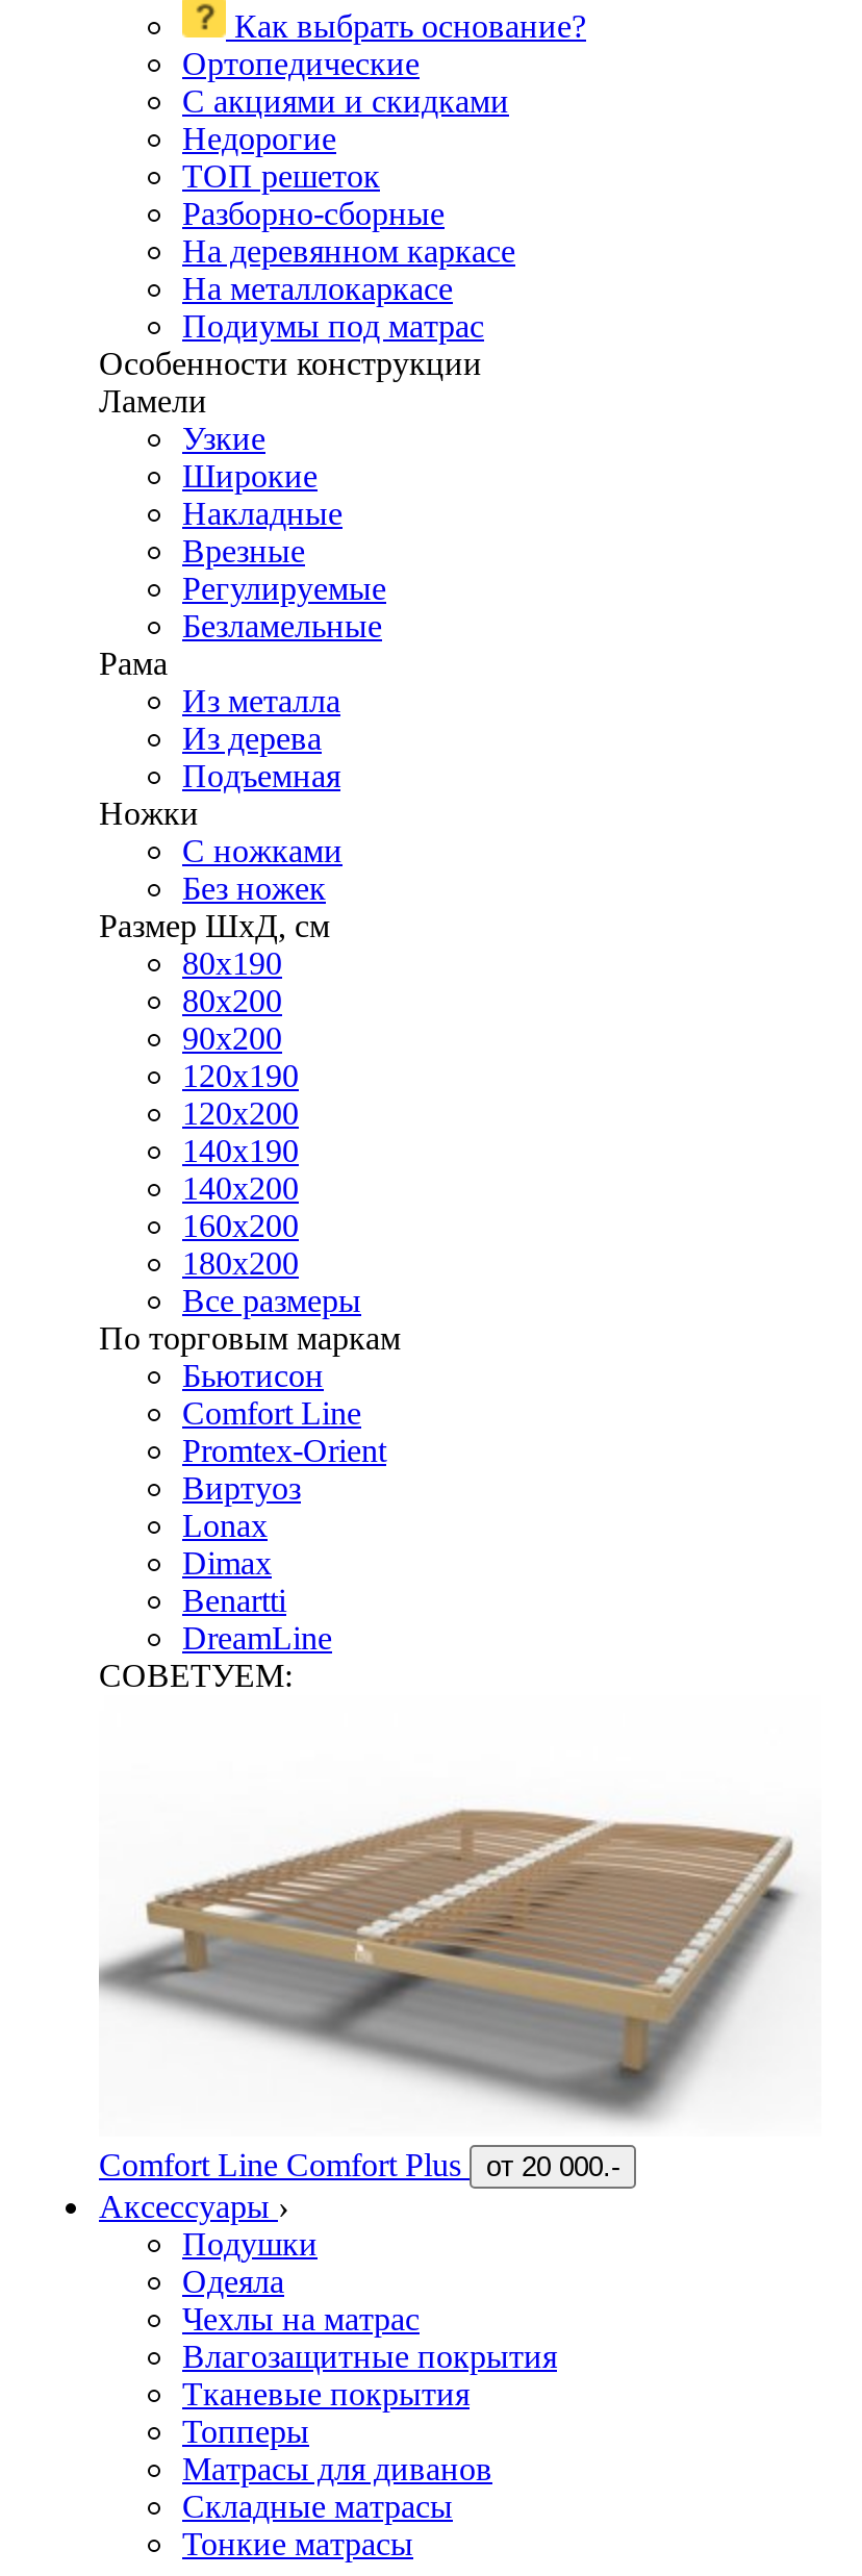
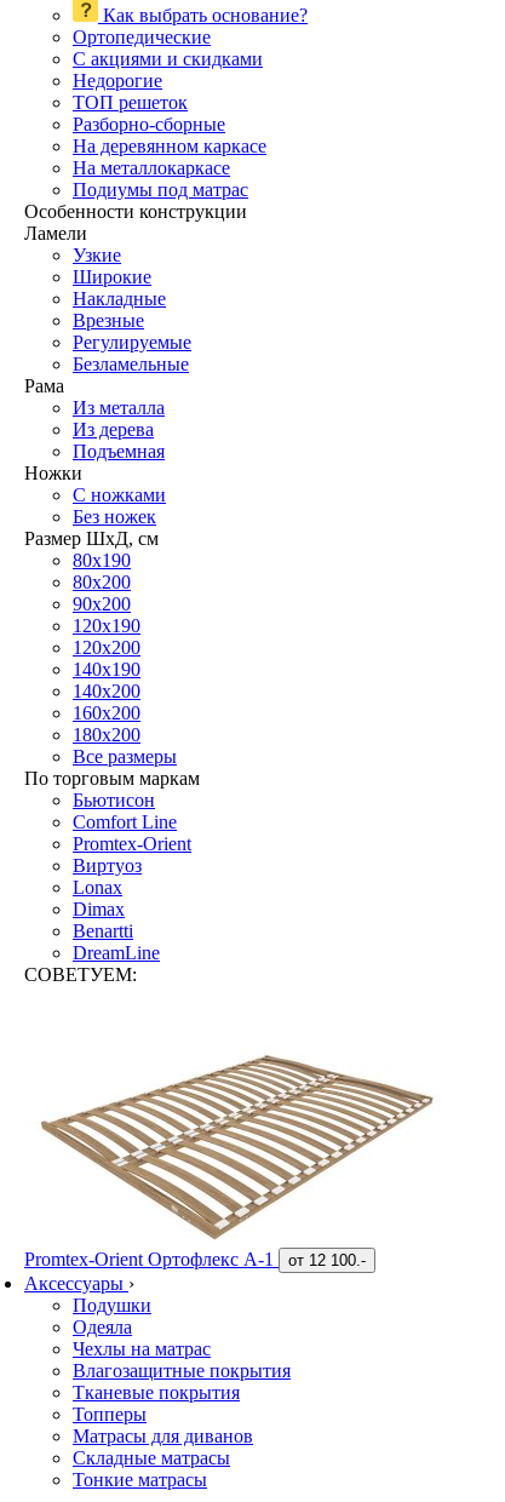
[97,1808,801,2183] [image] | Comfort Line Comfort Plus от20 000.- -> [24,1053,435,1270] [image] | Promtex-Orient Ортофлекс А-1 от12 100.-

